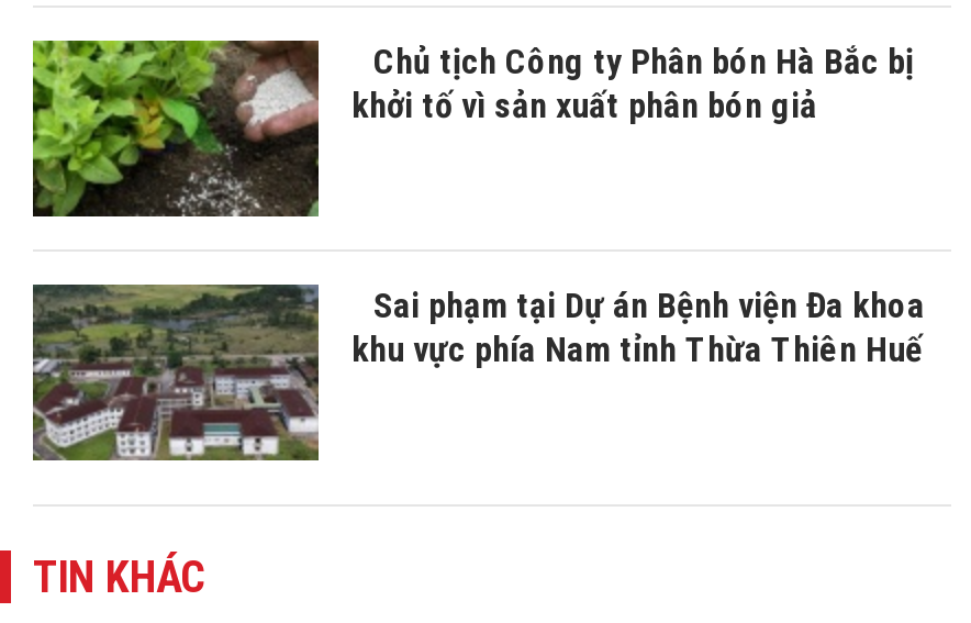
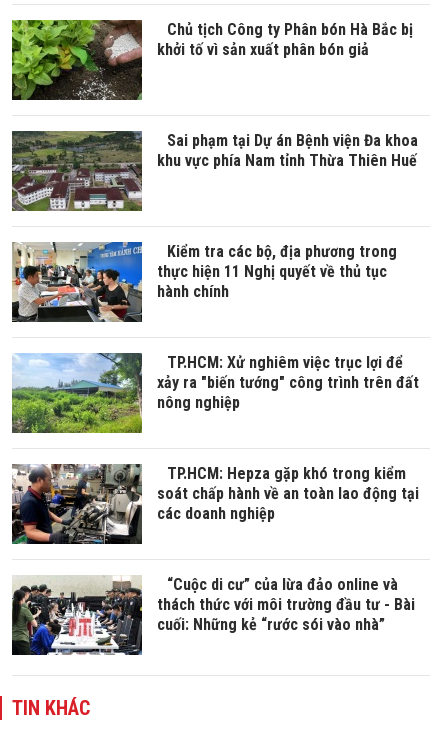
none -> [11,241,397,323] [image] | Kiểm tra các bộ, địa phương trong | thực hiện 11 Nghị quyết về thủ tục | hành chính
none -> [11,352,419,434] [image] | TP.HCM: Xử nghiêm việc trục lợi để | xảy ra "biến tướng" công trình trên đất | nông nghiệp
none -> [11,463,419,545] [image] | TP.HCM: Hepza gặp khó trong kiểm | soát chấp hành về an toàn lao động tại | các doanh nghiệp
none -> [11,575,415,656] [image] | “Cuộc di cư” của lừa đảo online và | thách thức với môi trường đầu tư - Bài | cuối: Những kẻ “rước sói vào nhà”

